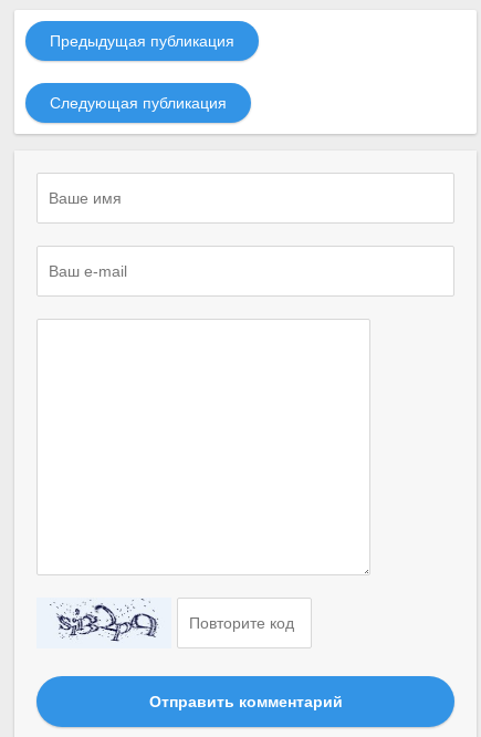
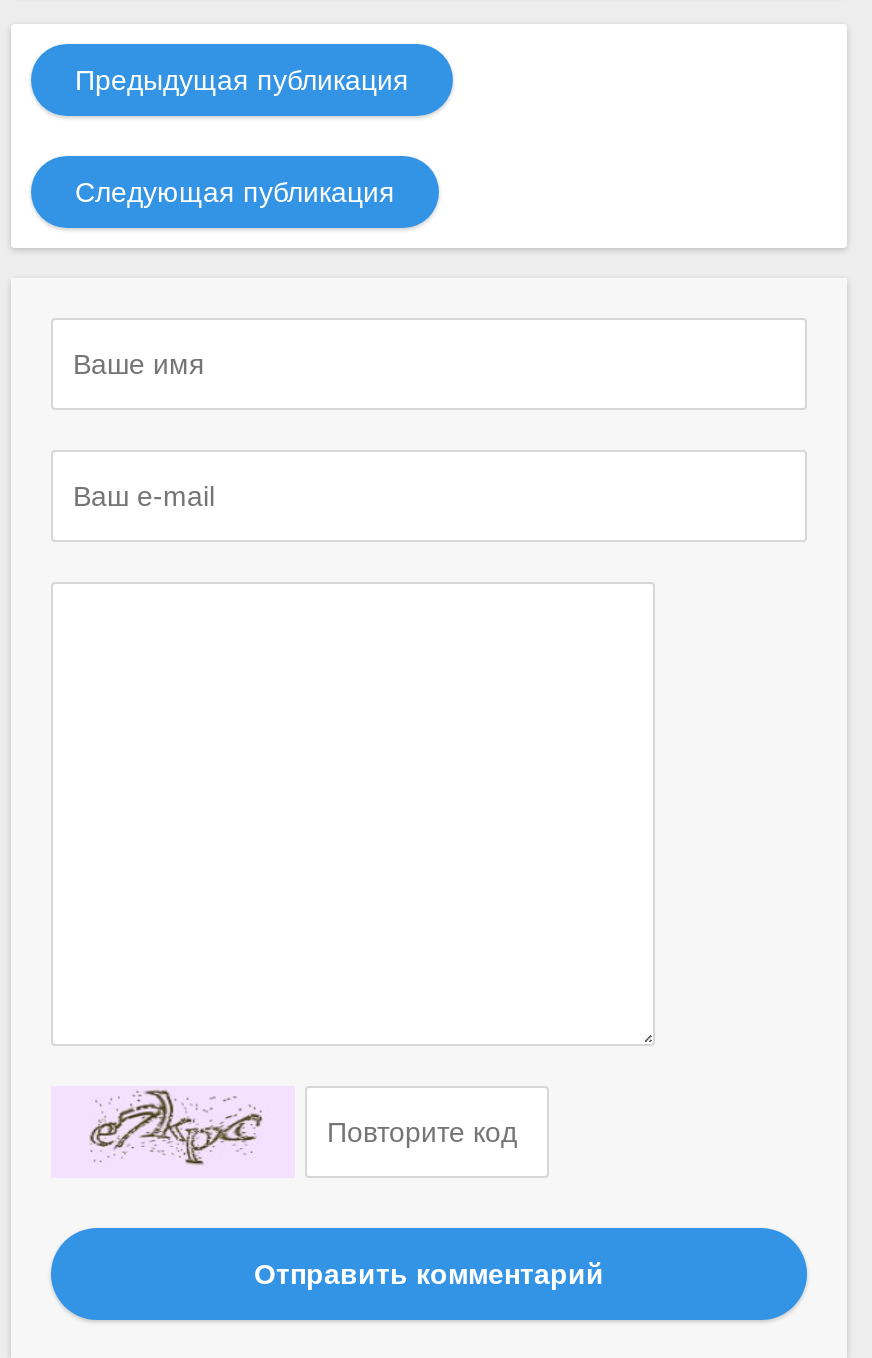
[50,598,159,641] [image] -> [89,1088,269,1164] [image]

